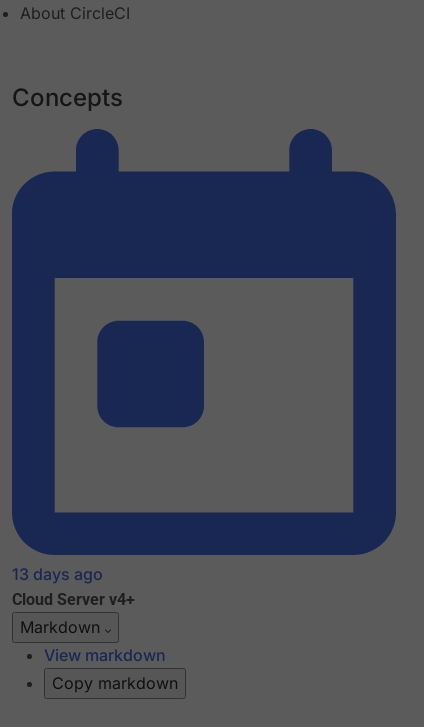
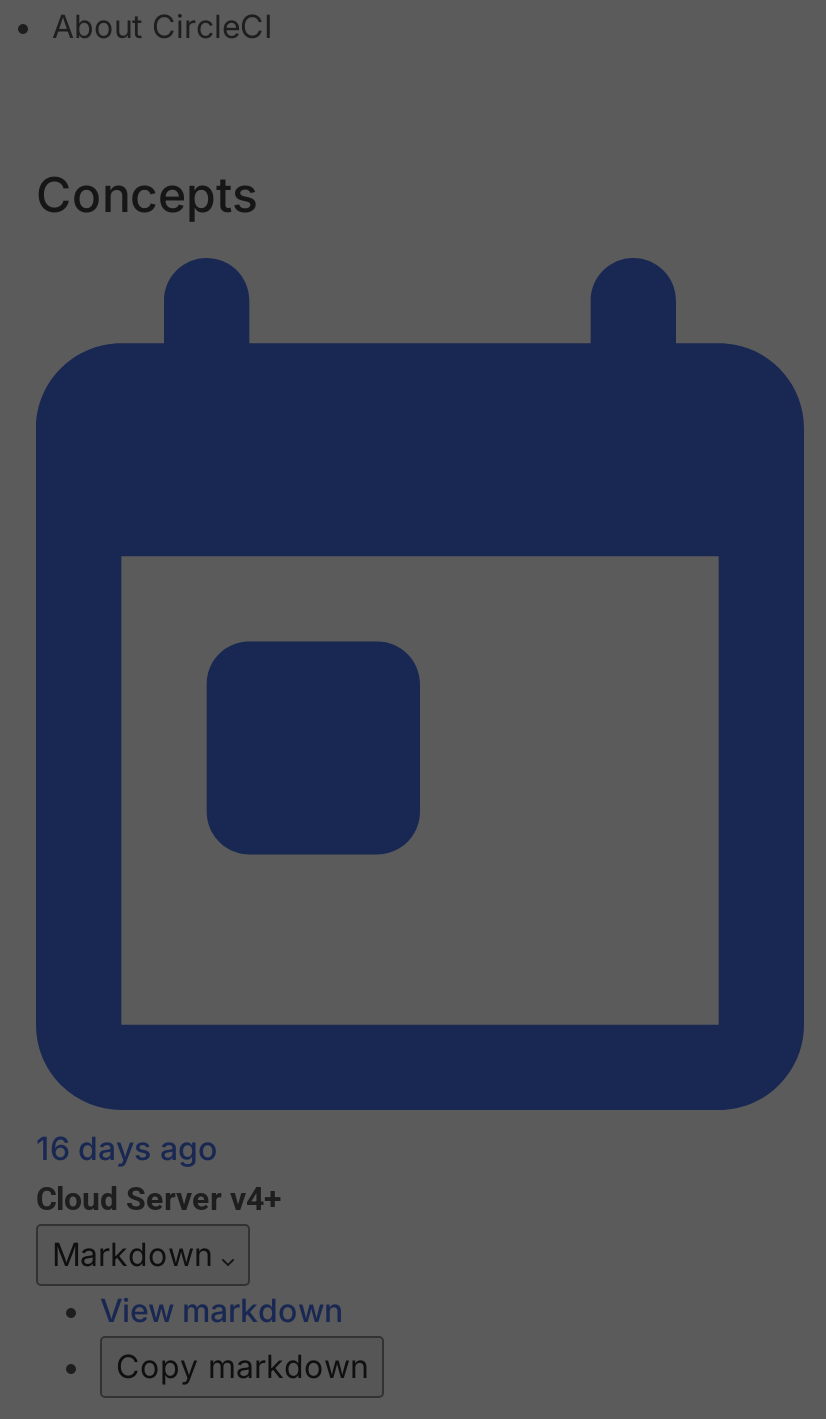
[12,564,103,584] 13 days ago -> [36,1129,218,1169] 16 days ago

